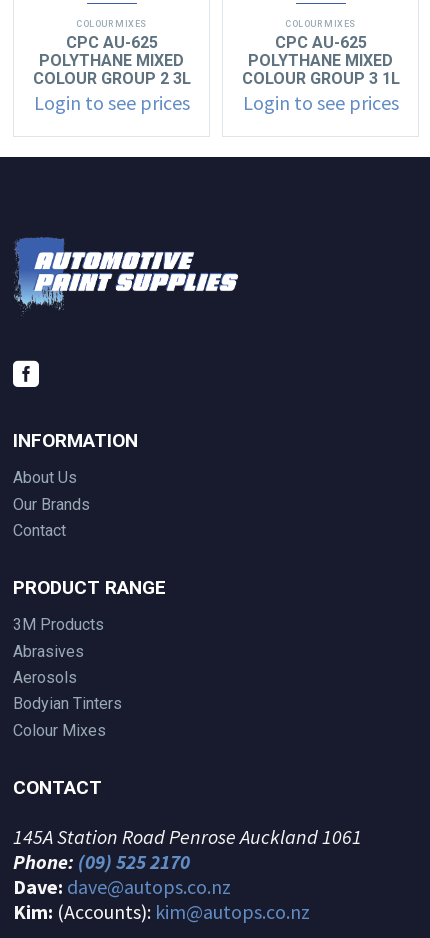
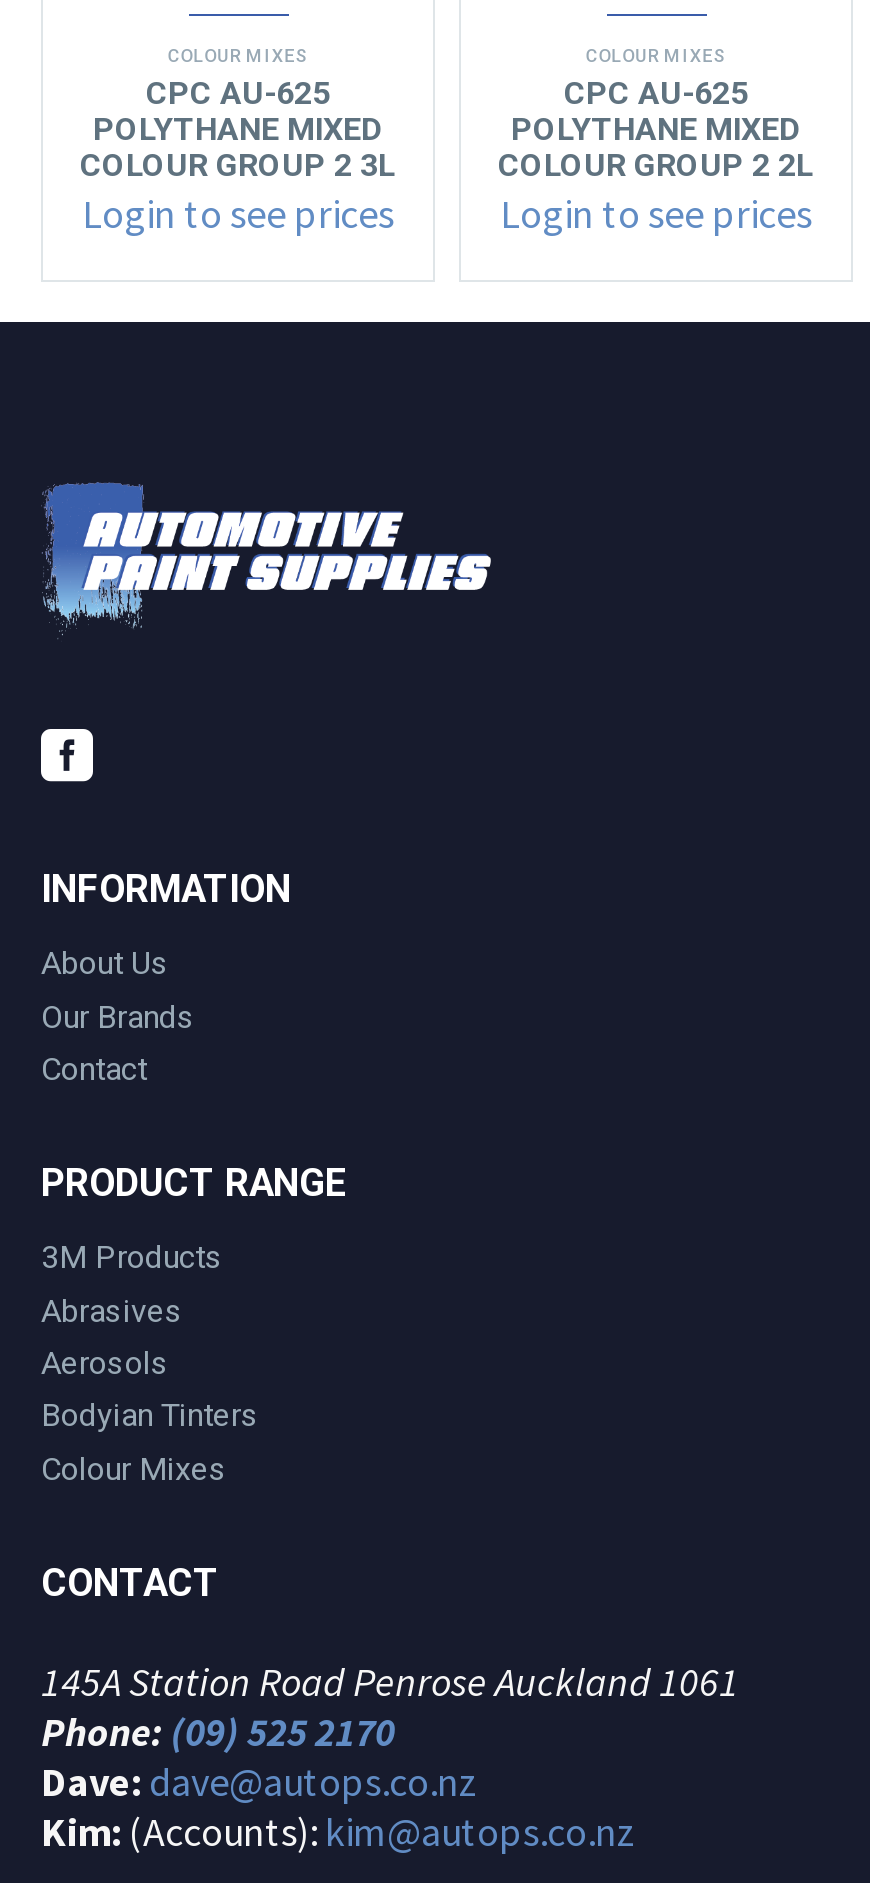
[241,69,399,88] COLOUR GROUP 3 1L -> [498,146,814,184] COLOUR GROUP 2 2L

